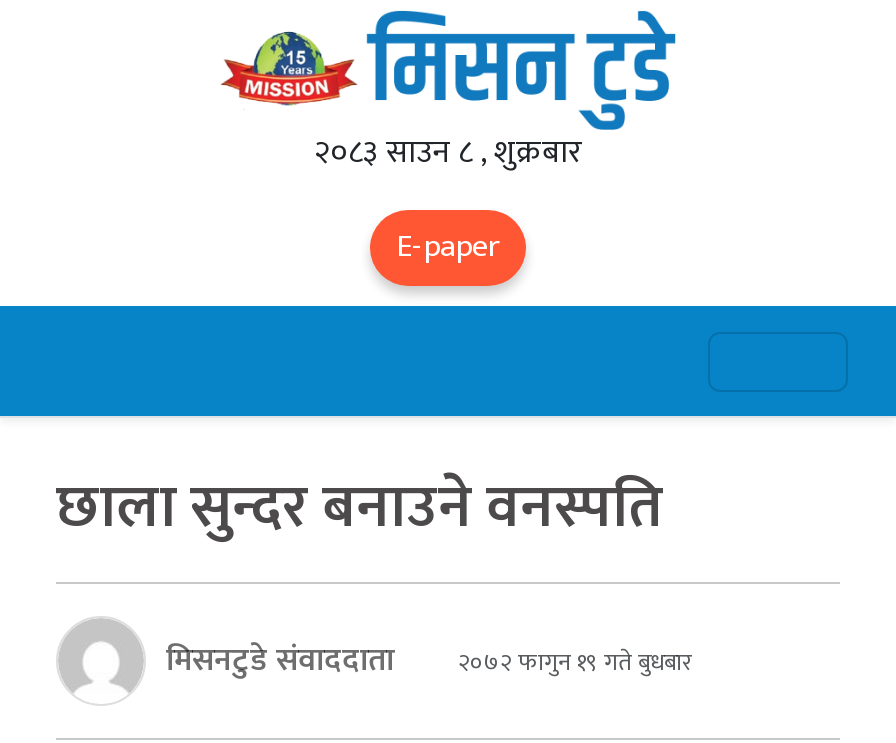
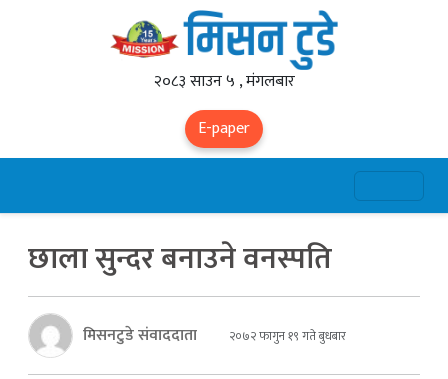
[314,126,582,180] २०८३ साउन ८ , शुक्रबार -> [153,68,294,95] २०८३ साउन ५ , मंगलबार

